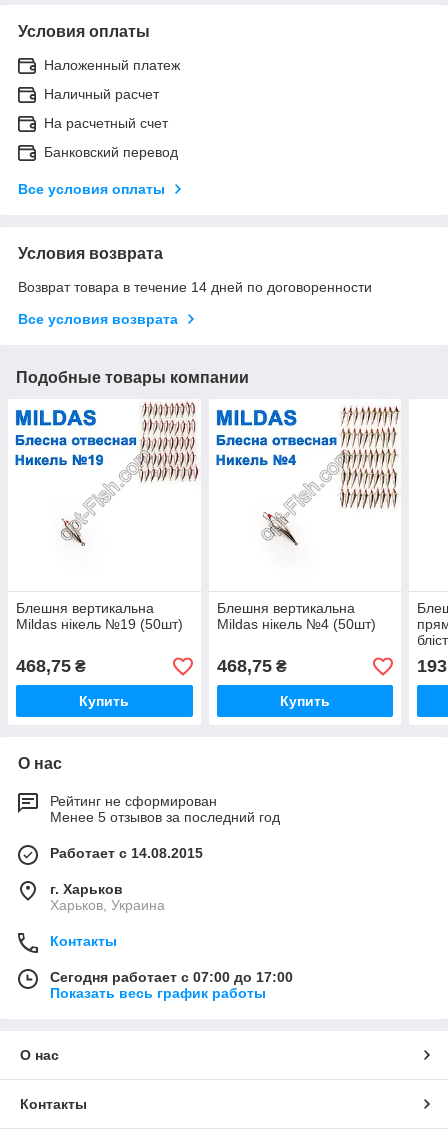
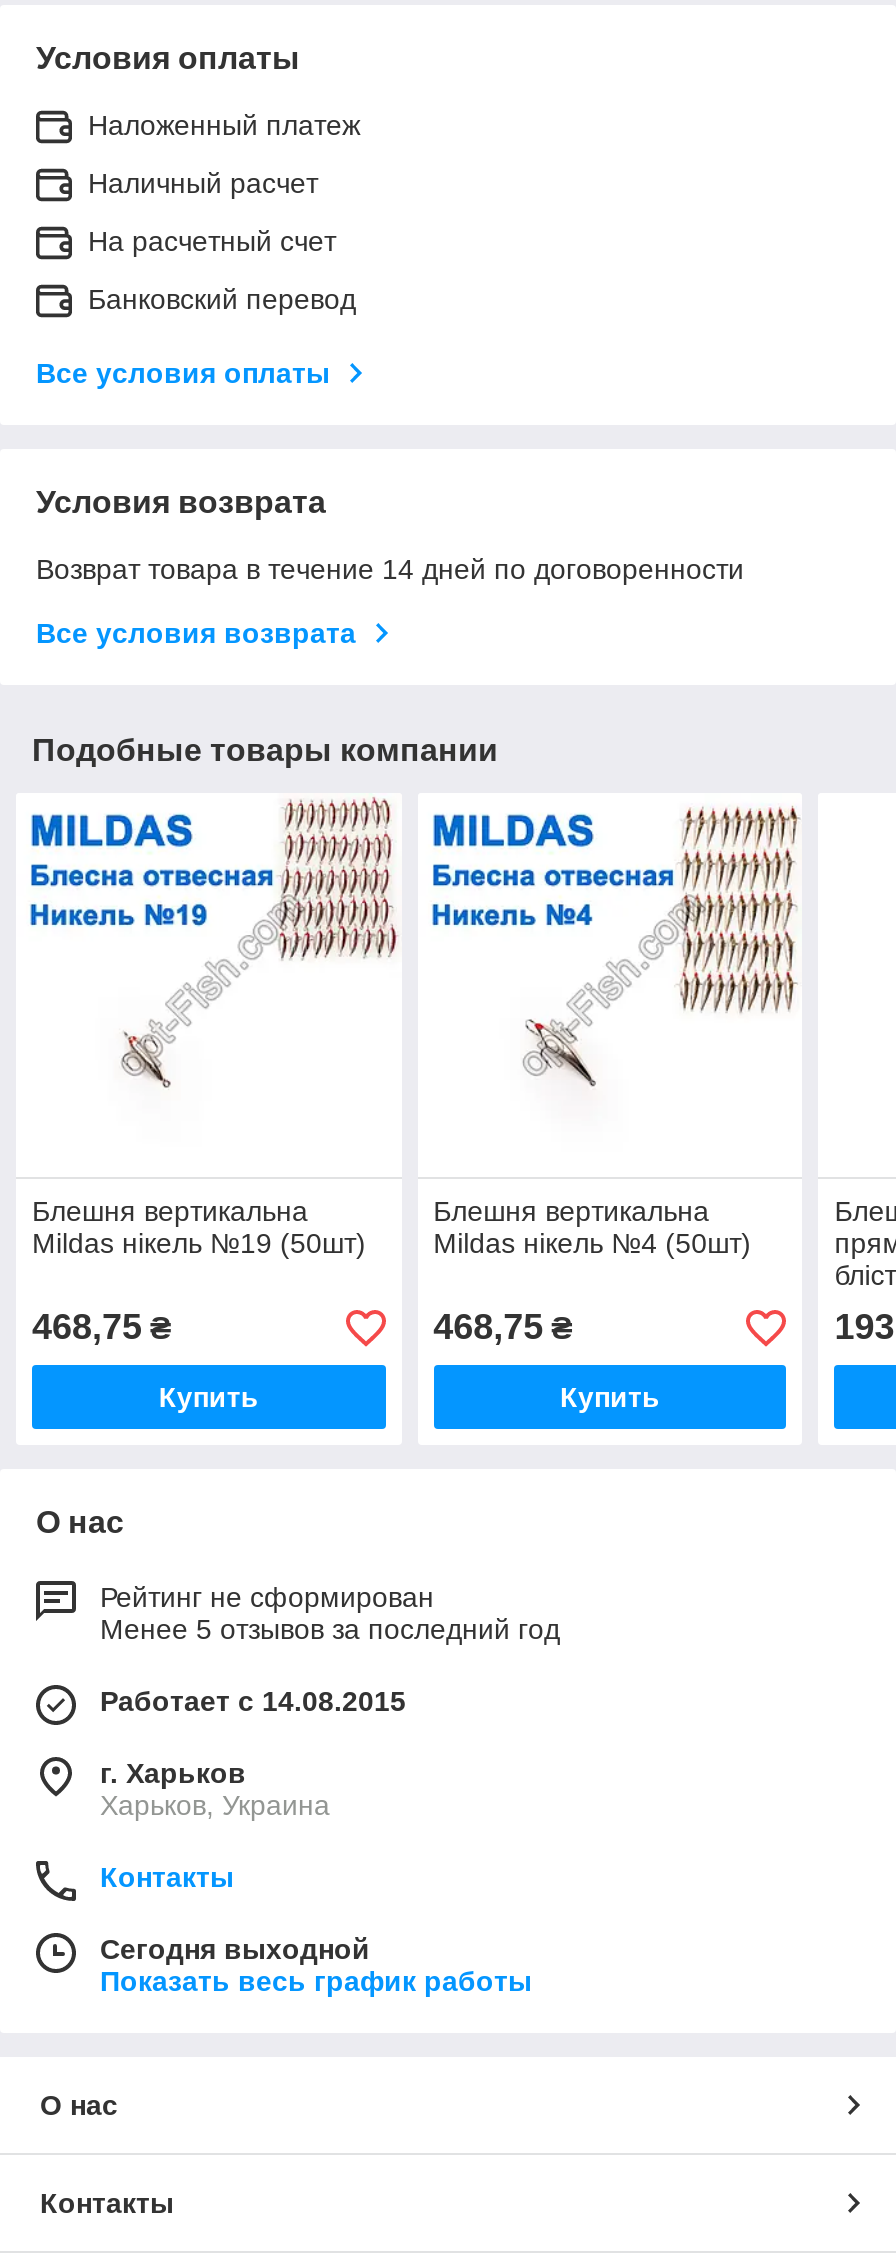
[50,969,293,985] Сегодня работает с 07:00 до 17:00 -> [100,1934,370,1966] Сегодня выходной

